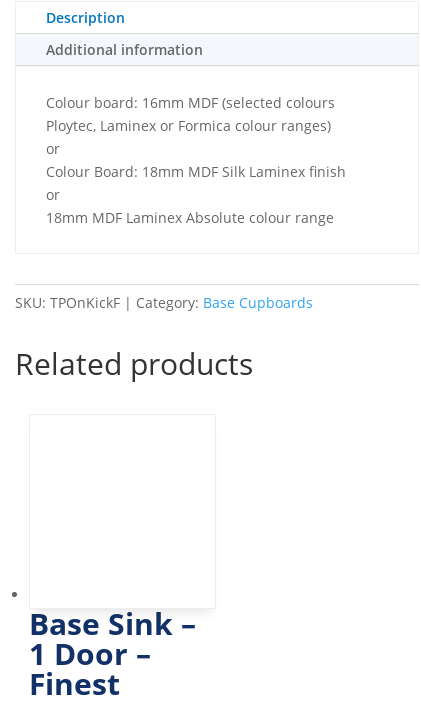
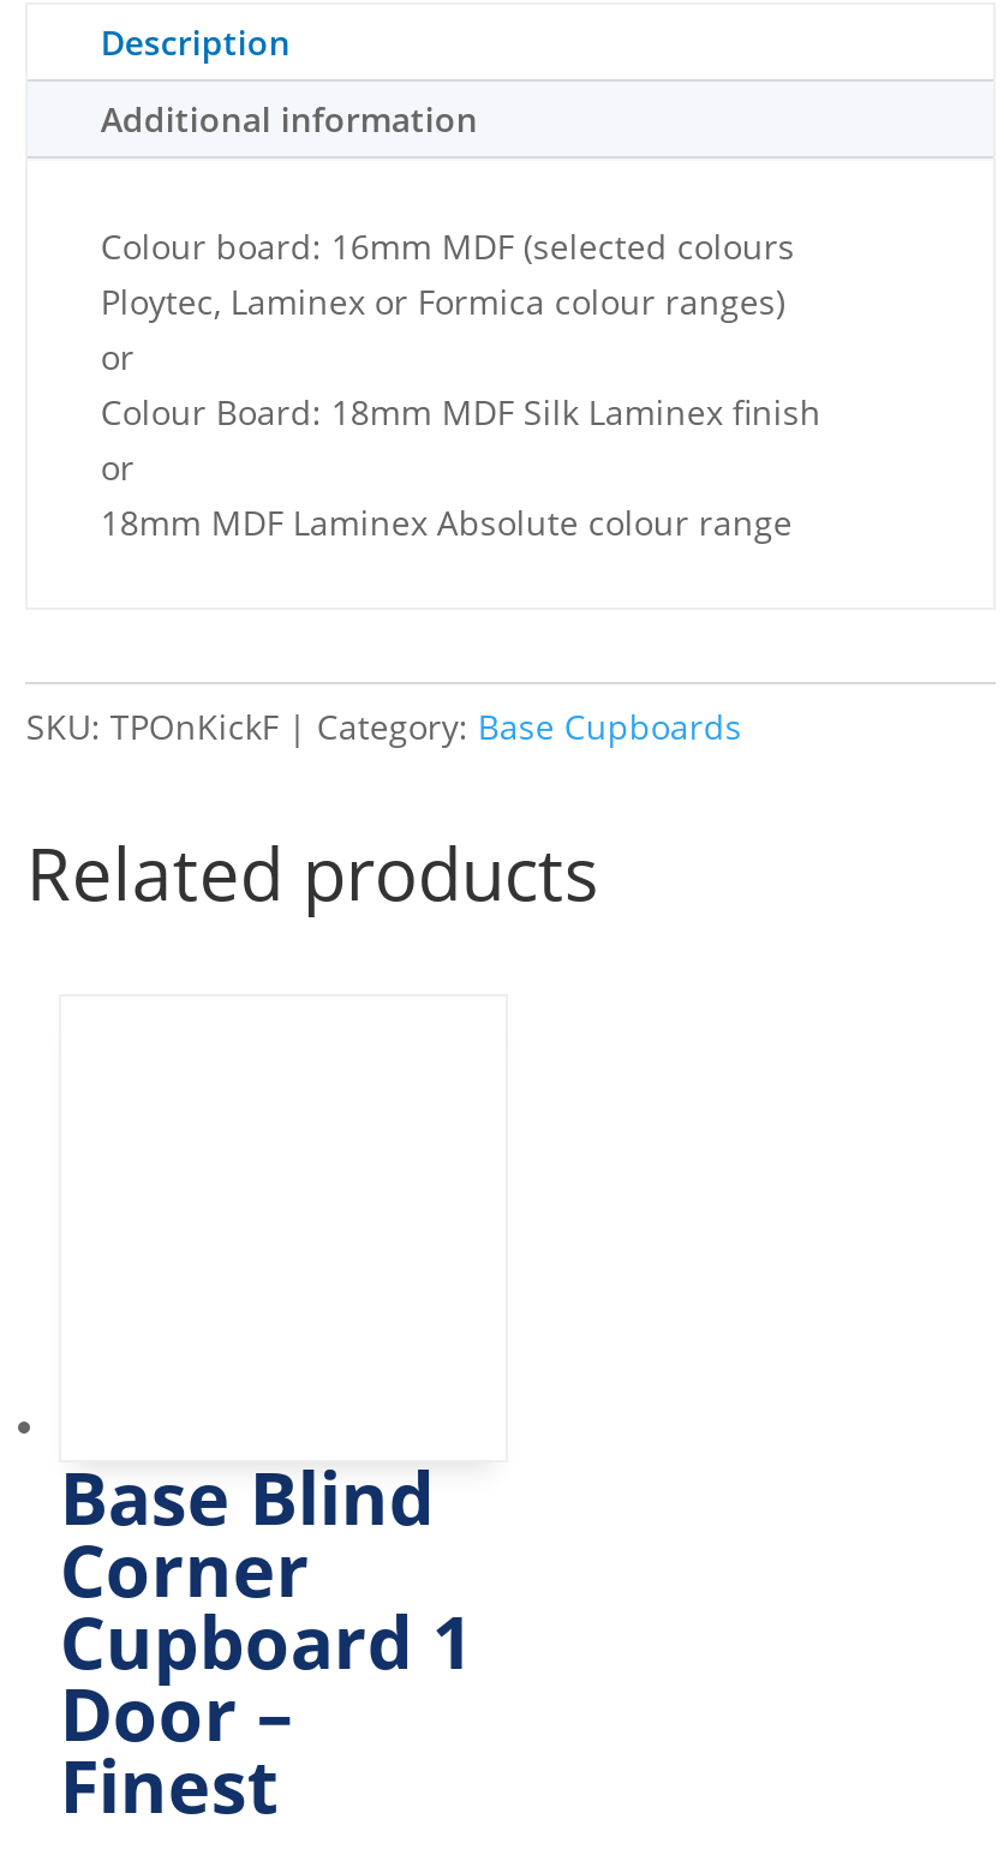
[29,603,196,674] Base Sink – | 1 Door – -> [60,1447,473,1762] Base Blind | Corner | Cupboard 1 | Door –

